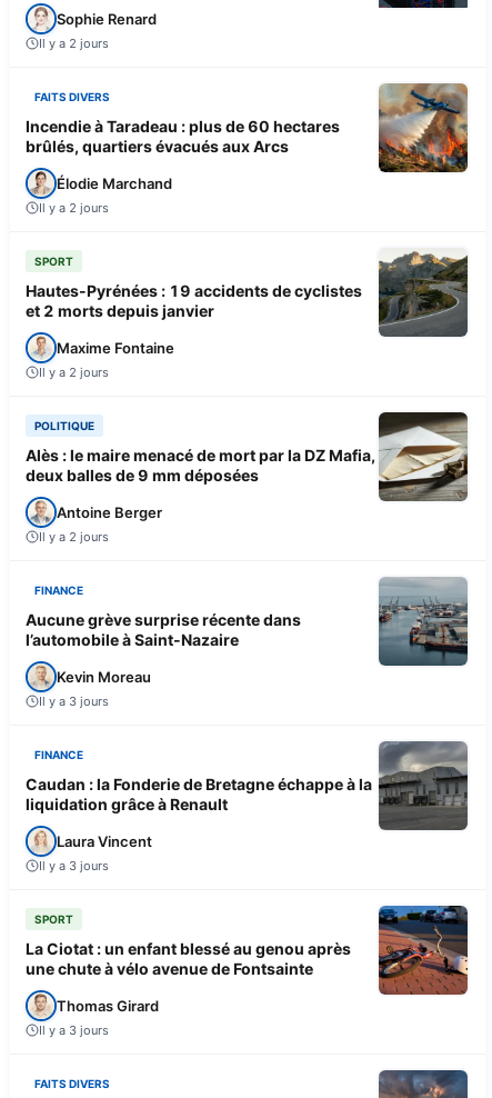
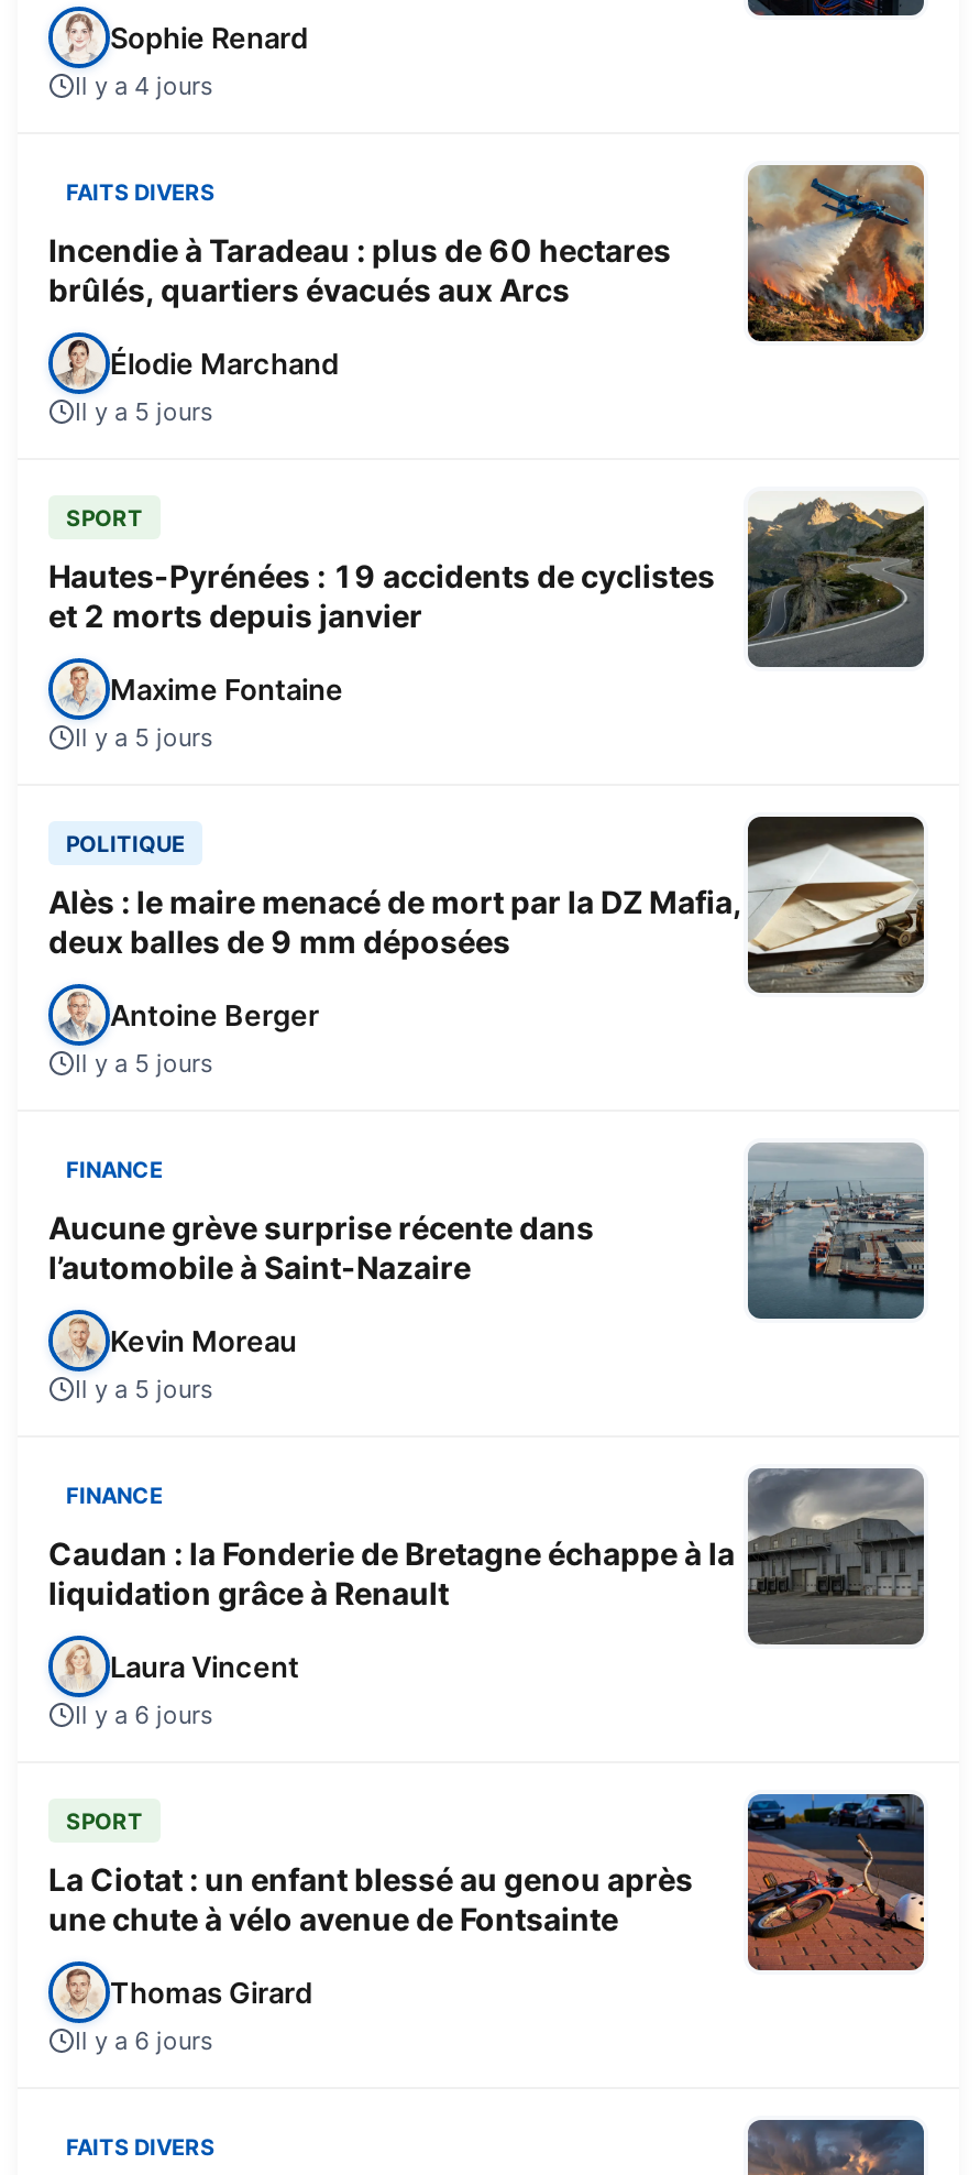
[39,35,109,51] Il y a 2 jours -> [75,70,213,100] Il y a 4 jours
[39,200,109,215] Il y a 2 jours -> [75,395,213,426] Il y a 5 jours
[39,364,109,380] Il y a 2 jours -> [75,721,213,752] Il y a 5 jours
[39,529,109,544] Il y a 2 jours -> [75,1047,213,1078] Il y a 5 jours
[39,693,109,709] Il y a 3 jours -> [75,1373,213,1404] Il y a 5 jours
[39,858,109,873] Il y a 3 jours -> [75,1699,213,1729] Il y a 6 jours
[39,1022,109,1038] Il y a 3 jours -> [75,2024,213,2055] Il y a 6 jours

